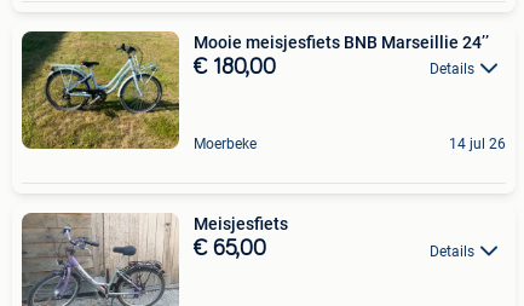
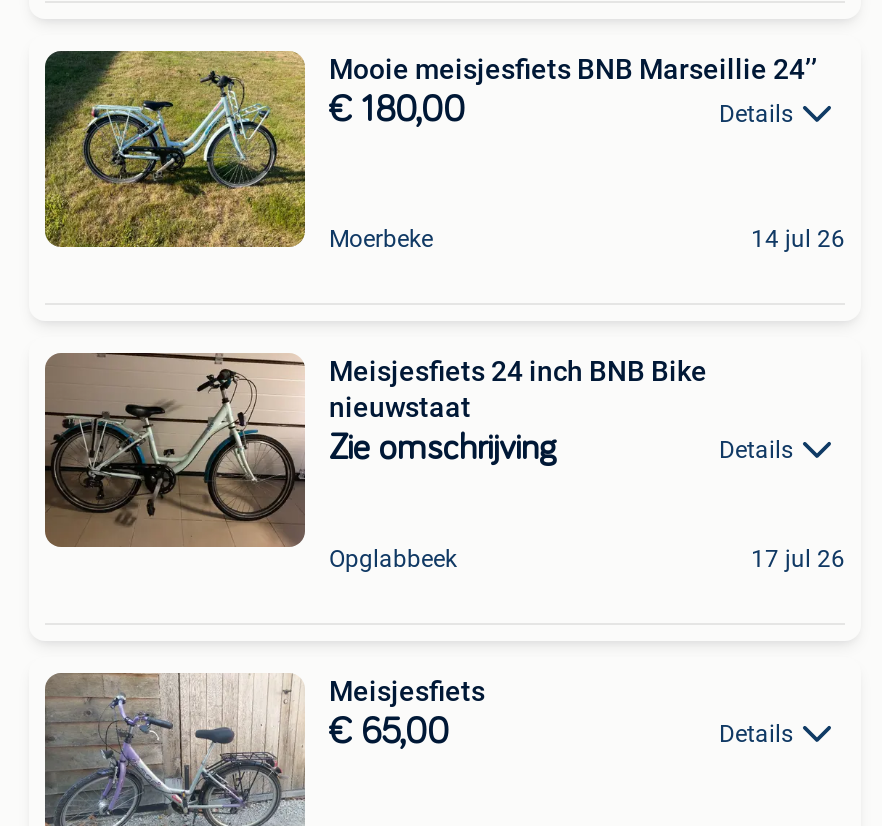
none -> [45,352,793,566] [image] | Meisjesfiets 24 inch BNB Bike | nieuwstaat | Zie omschrijving | Details
none -> [329,546,845,574] Opglabbeek | 17 jul 26

